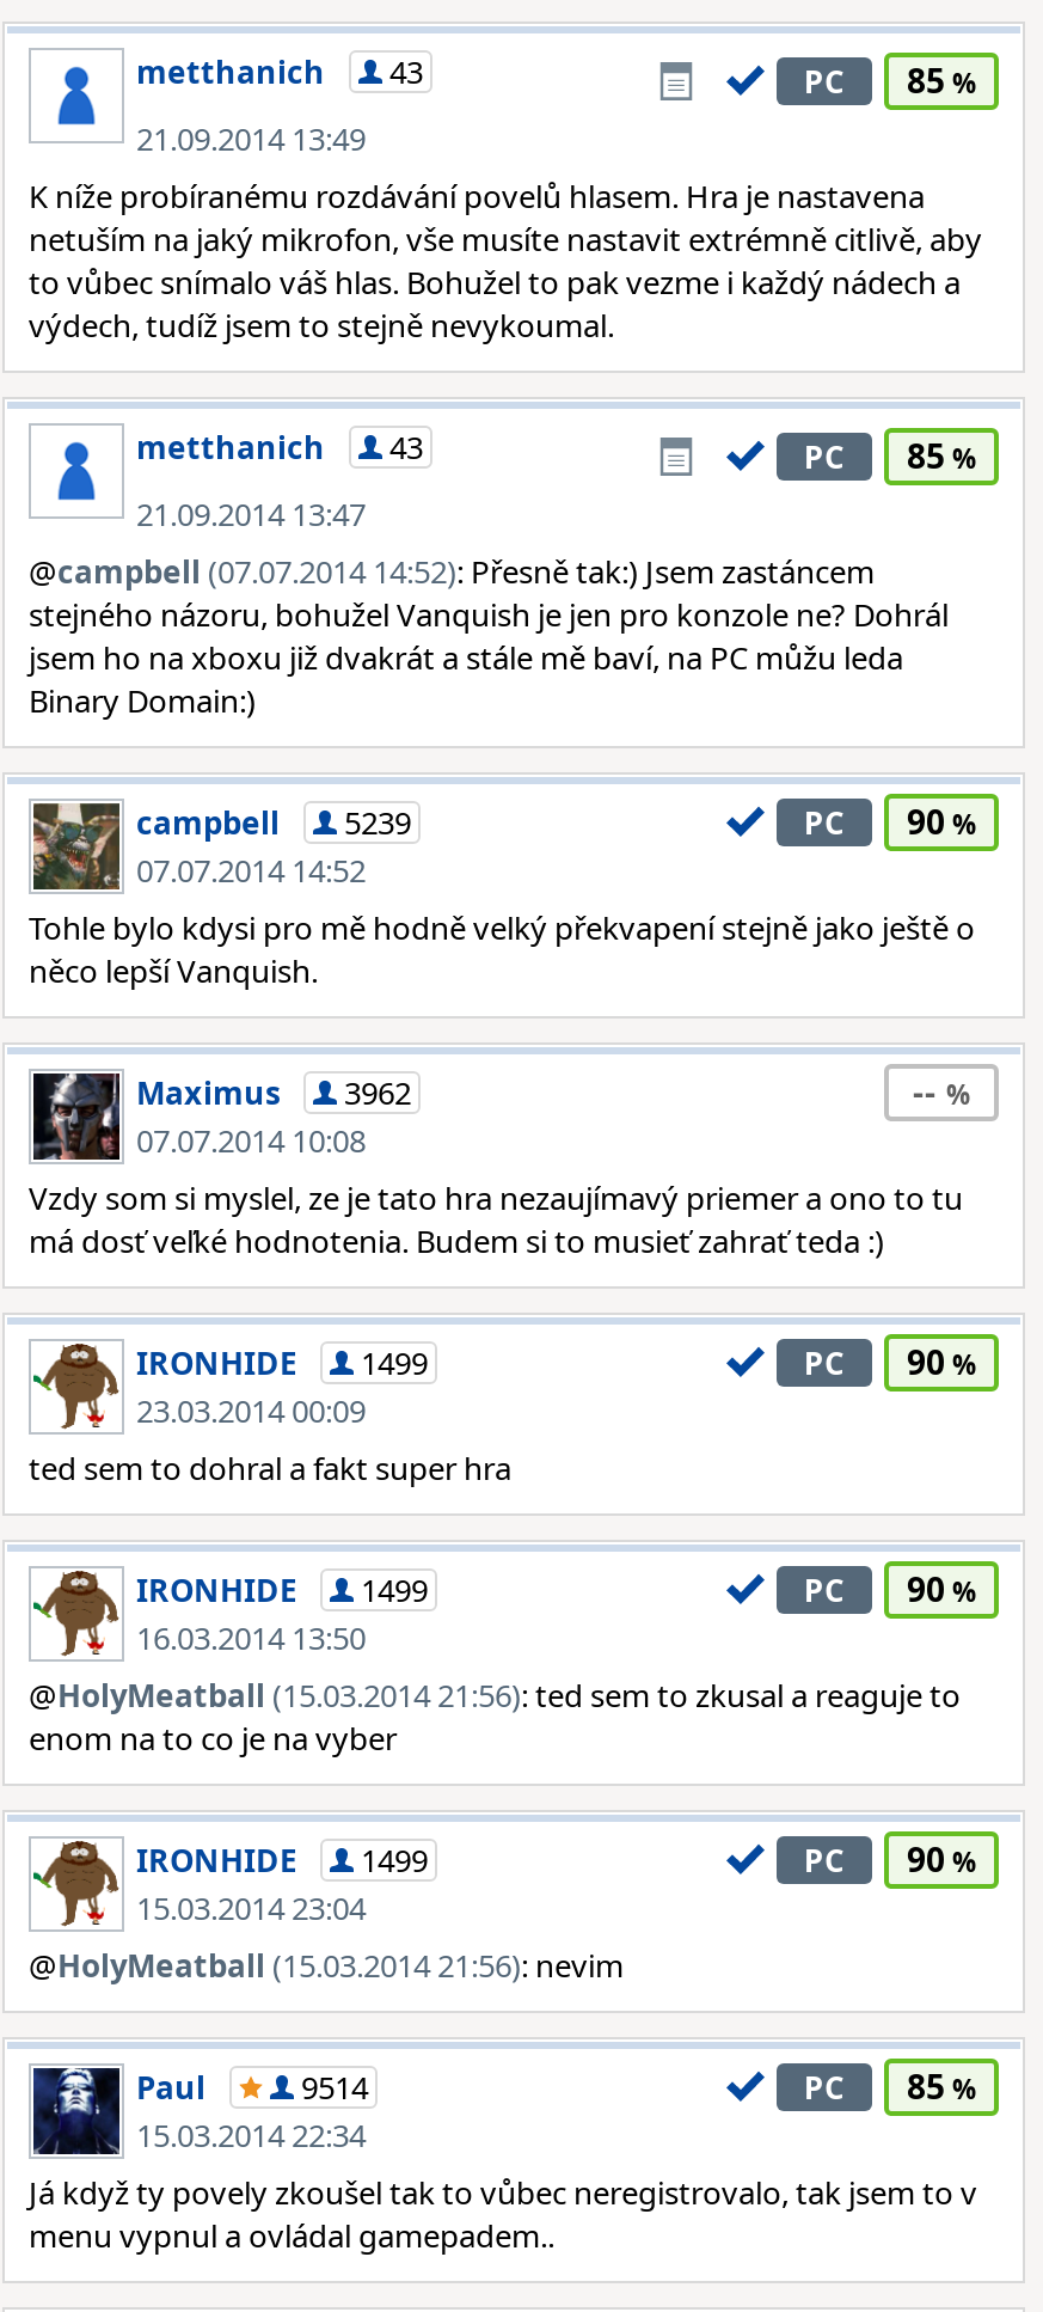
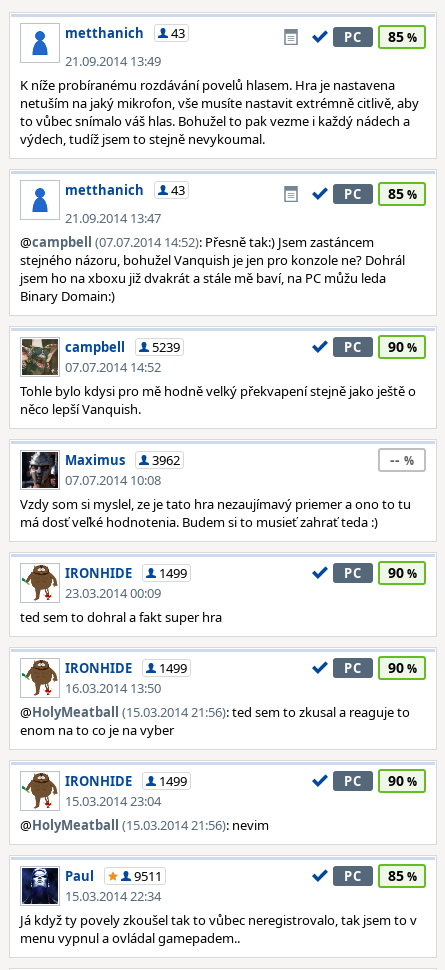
[301,2066,368,2109] 9514 -> [134,867,162,885] 9511

